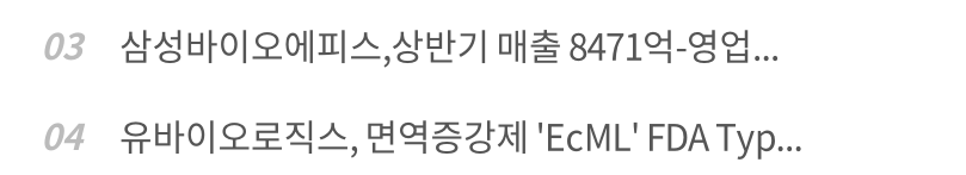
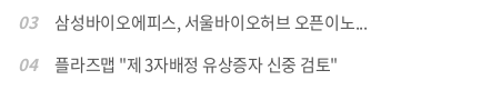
[119,20,779,72] 삼성바이오에피스,상반기 매출 8471억-영업... -> [54,10,367,35] 삼성바이오에피스, 서울바이오허브 오픈이노...
[119,110,802,163] 유바이오로직스, 면역증강제 'EcML' FDA Typ... -> [54,53,338,77] 플라즈맵 "제 3자배정 유상증자 신중 검토"

